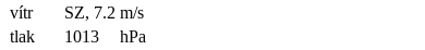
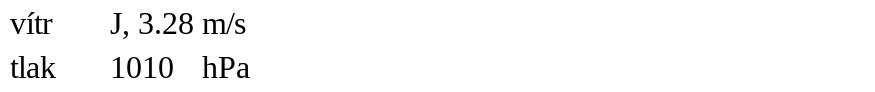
[10,3,144,22] vítr SZ, 7.2 m/s -> [10,6,246,40] vítr J, 3.28 m/s
[10,27,146,46] tlak 1013 hPa -> [10,50,250,84] tlak 1010 hPa

